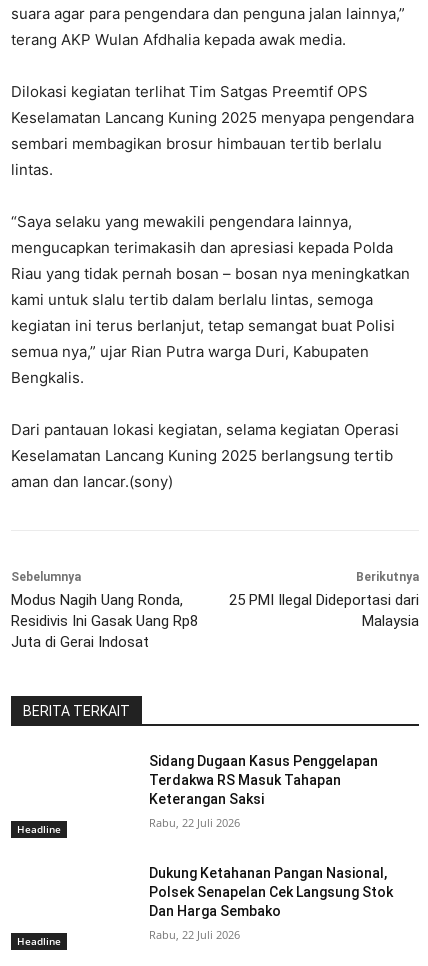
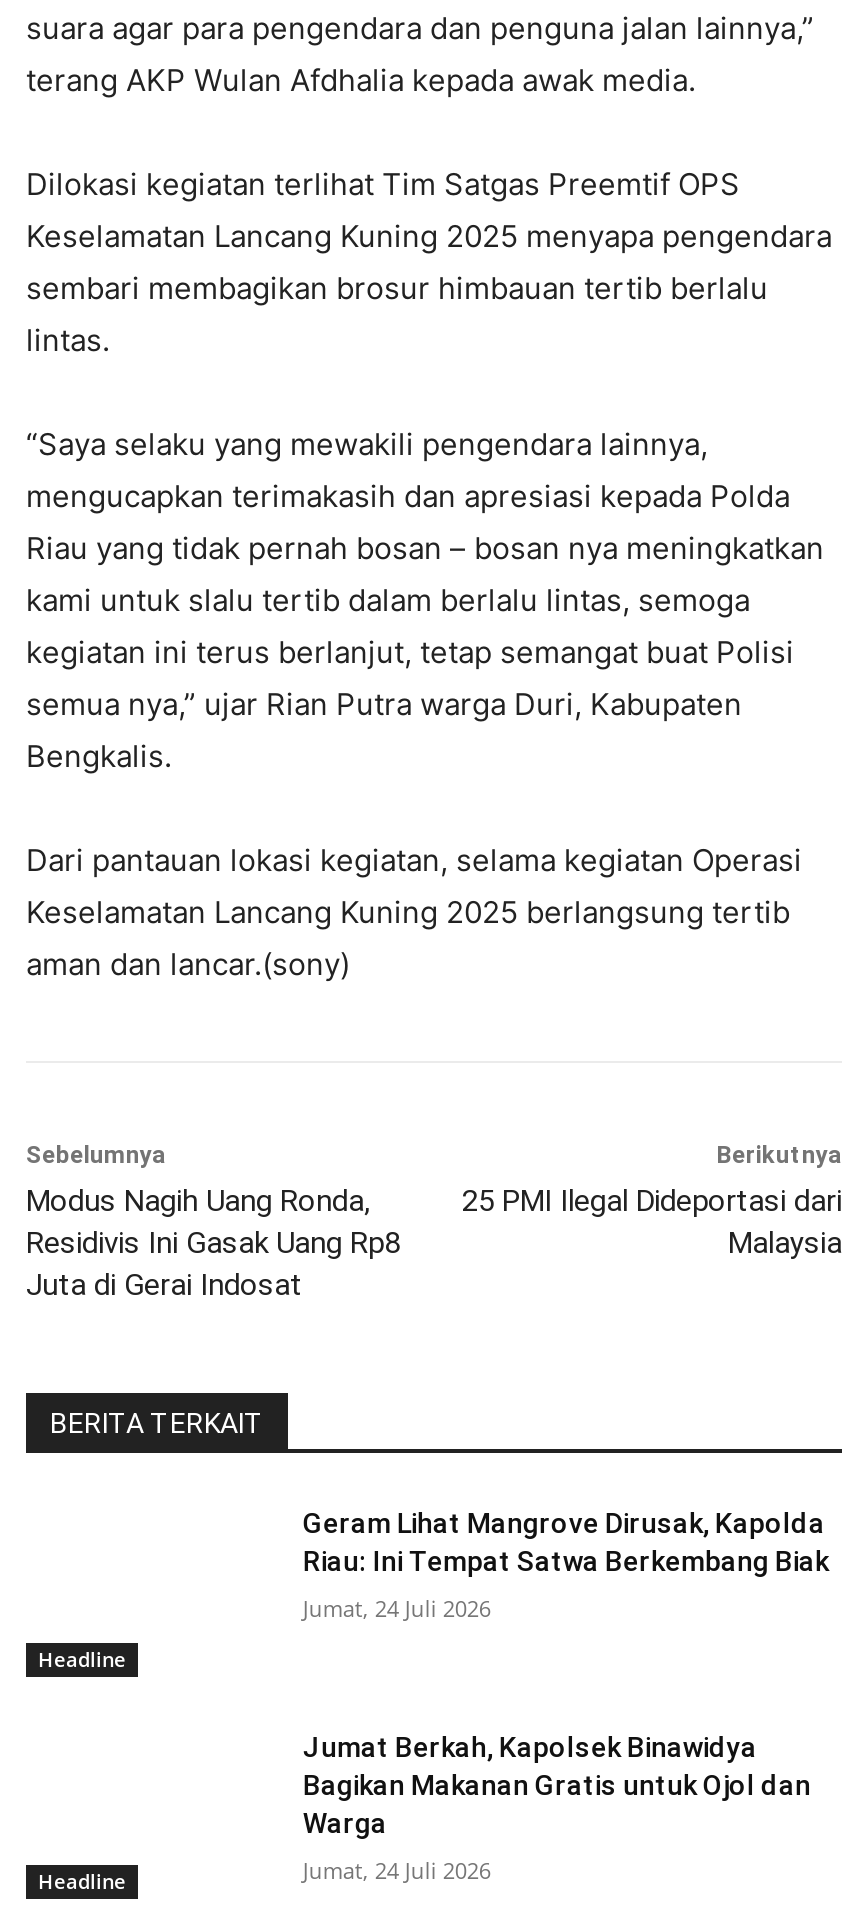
[149,753,378,807] Sidang Dugaan Kasus Penggelapan | Terdakwa RS Masuk Tahapan | Keterangan Saksi -> [303,1507,829,1577] Geram Lihat Mangrove Dirusak, Kapolda | Riau: Ini Tempat Satwa Berkembang Biak
[149,815,240,830] Rabu, 22 Juli 2026 -> [303,1593,491,1623] Jumat, 24 Juli 2026
[149,865,393,919] Dukung Ketahanan Pangan Nasional, | Polsek Senapelan Cek Langsung Stok | Dan Harga Sembako -> [303,1730,811,1838] Jumat Berkah, Kapolsek Binawidya | Bagikan Makanan Gratis untuk Ojol dan | Warga
[149,927,240,942] Rabu, 22 Juli 2026 -> [303,1854,491,1884] Jumat, 24 Juli 2026

